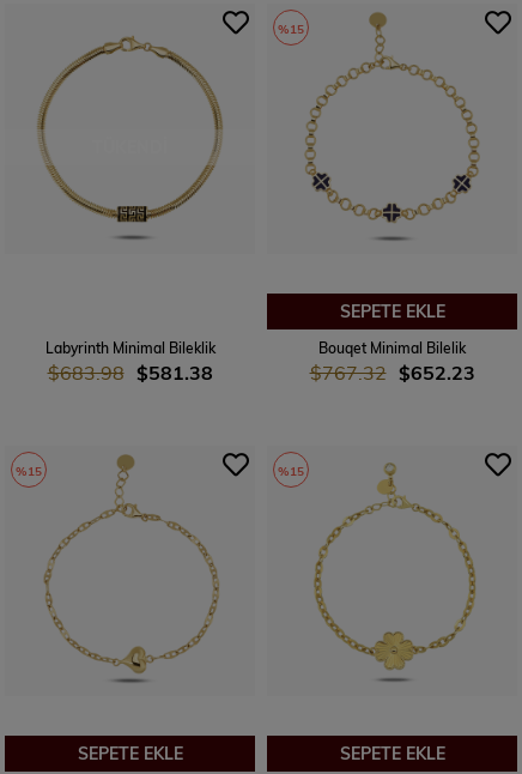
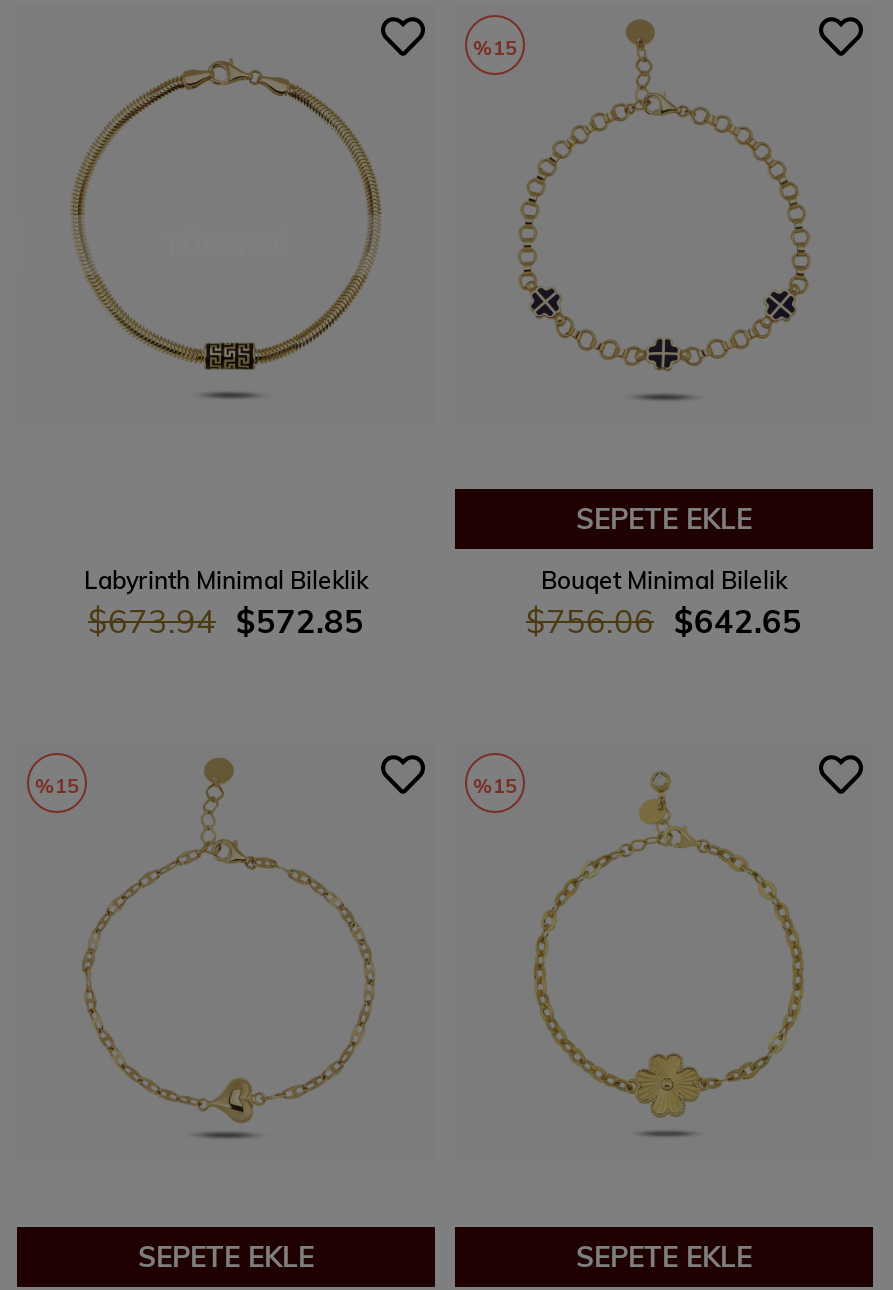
[47,360,124,385] $683.98 -> [88,599,216,641] $673.94
[136,360,213,385] $581.38 -> [236,599,364,641] $572.85
[309,360,386,385] $767.32 -> [526,599,654,641] $756.06
[398,360,475,385] $652.23 -> [674,599,802,641] $642.65

